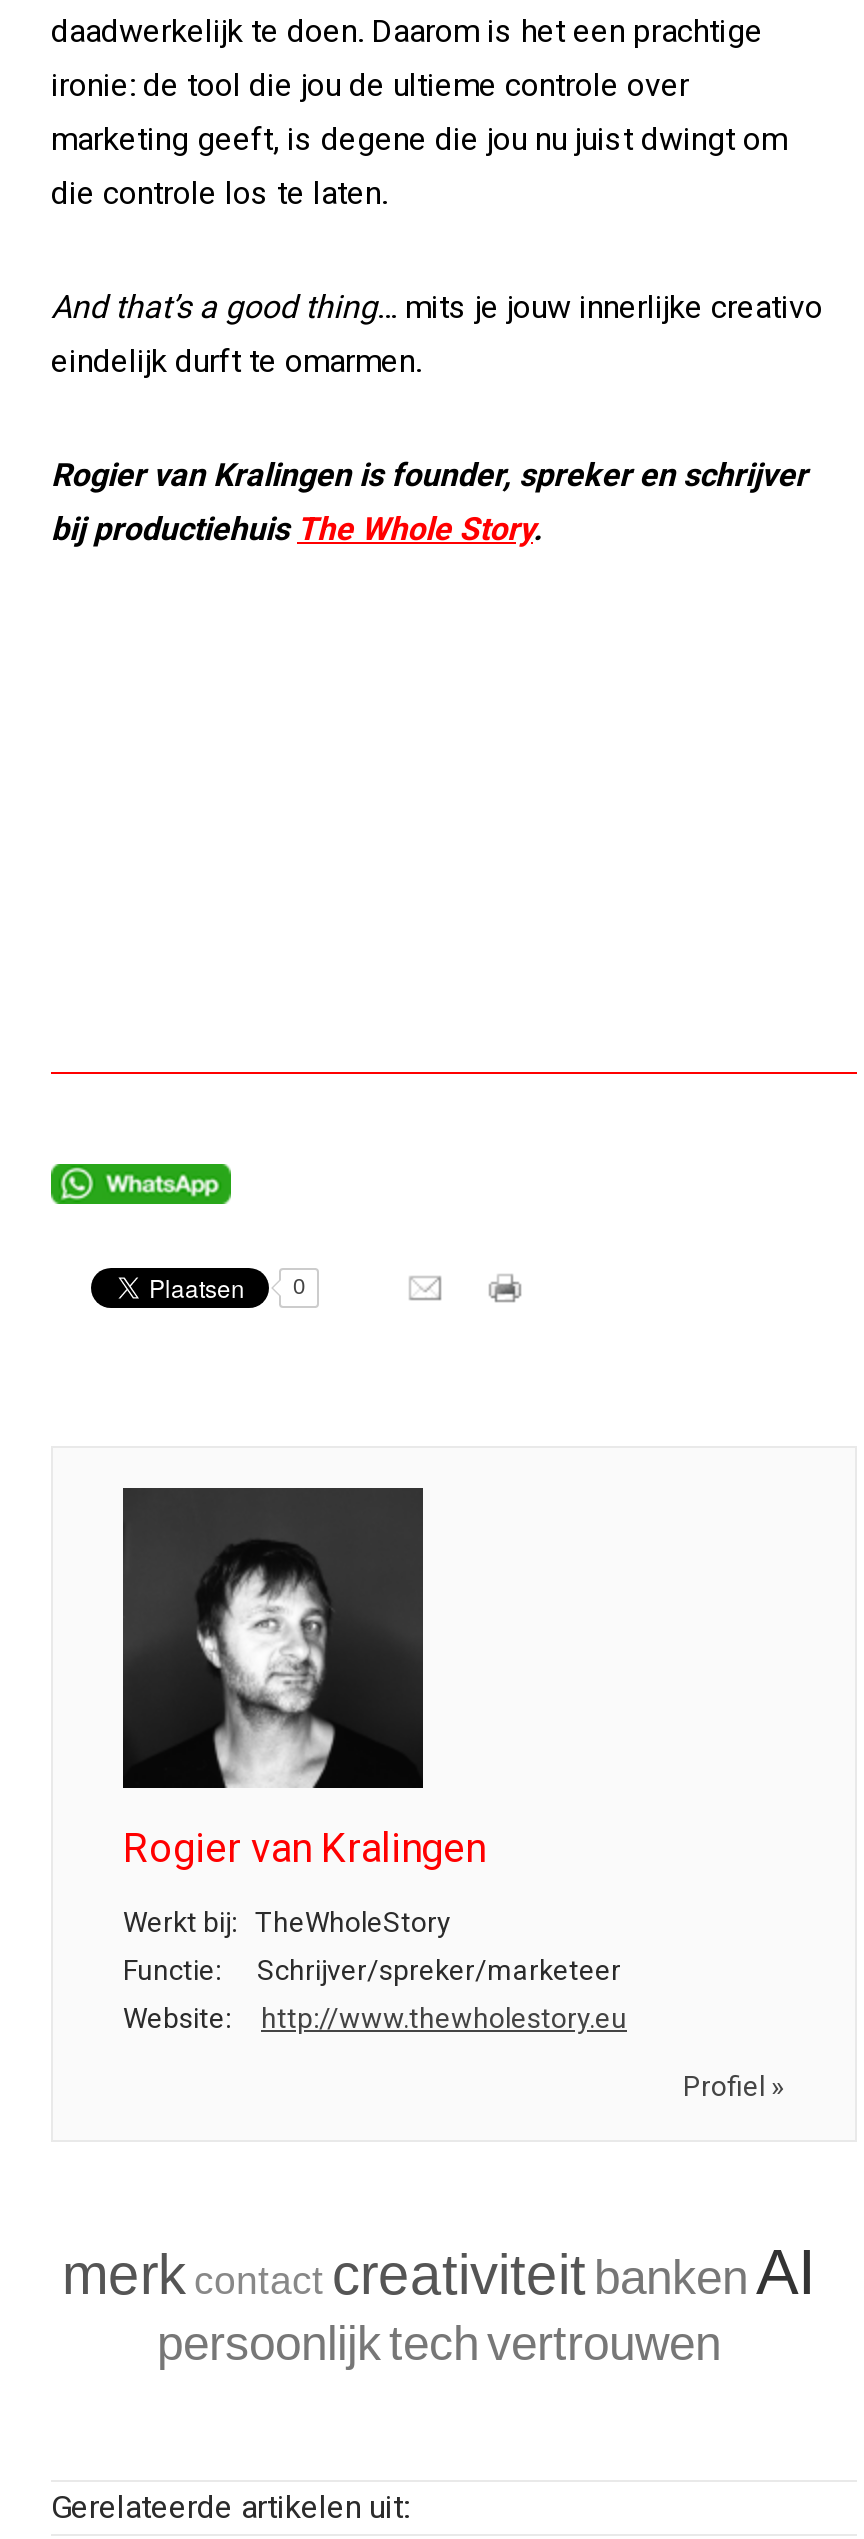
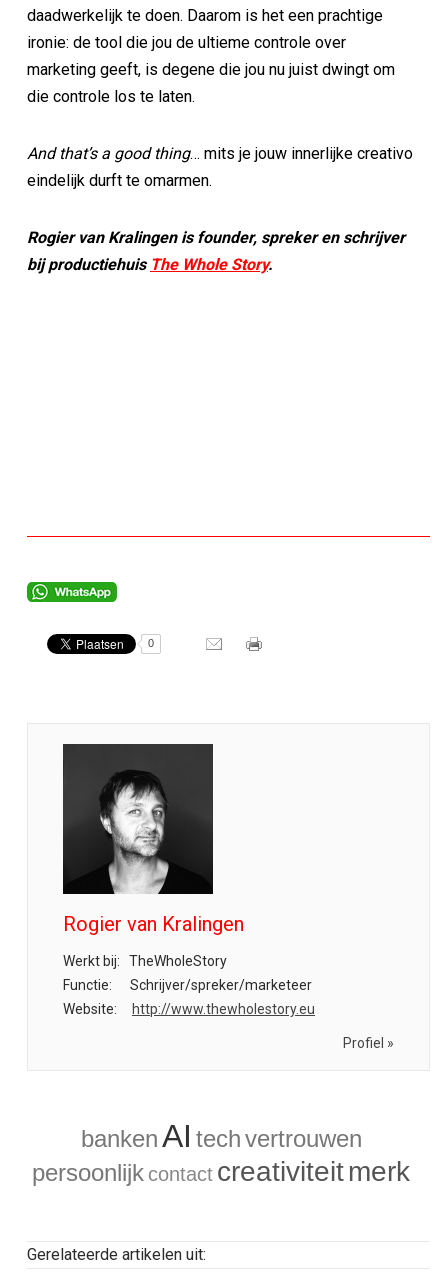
[62,2236,816,2370] merk contact creativiteit banken AI | persoonlijk tech vertrouwen -> [32,1118,410,1187] banken AI tech vertrouwen | persoonlijk contact creativiteit merk

